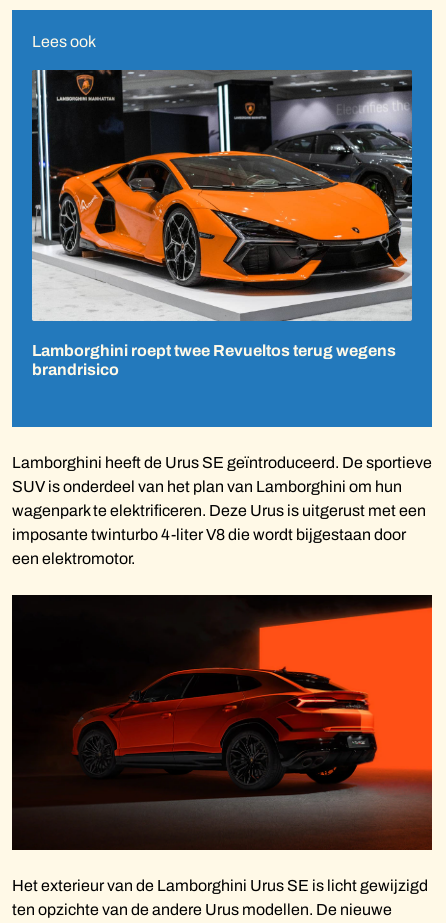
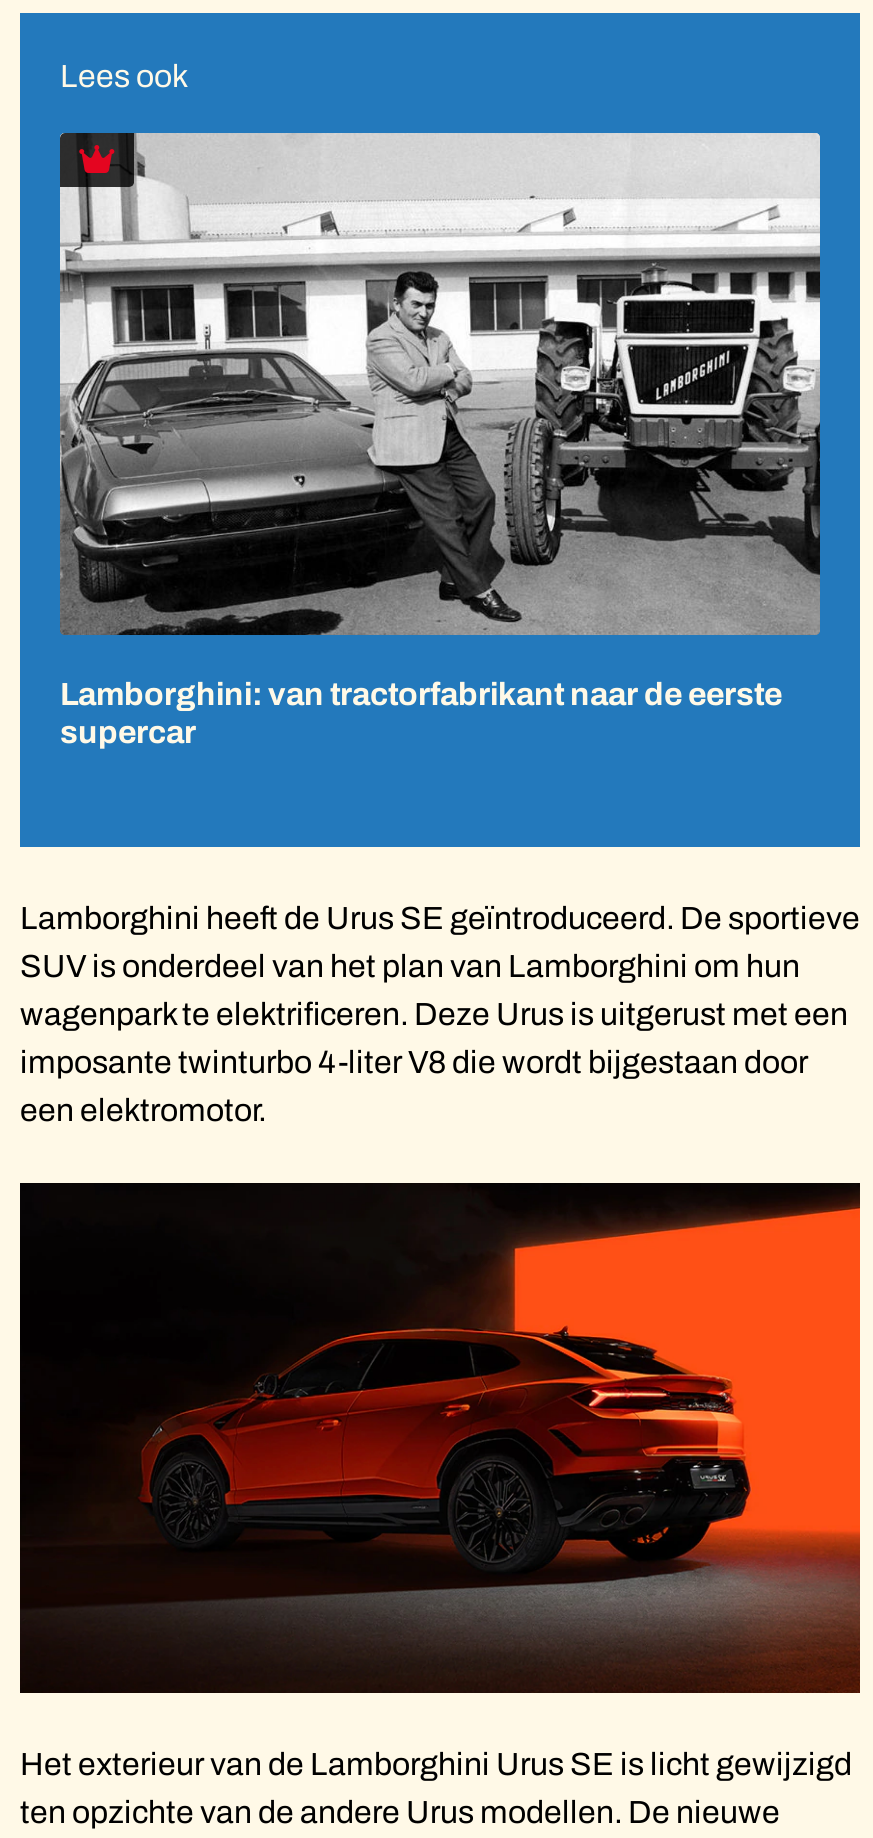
[31,69,413,377] [image] | Lamborghini roept twee Revueltos terug wegens | brandrisico -> [58,131,822,748] [image] | Lamborghini: van tractorfabrikant naar de eerste | supercar

